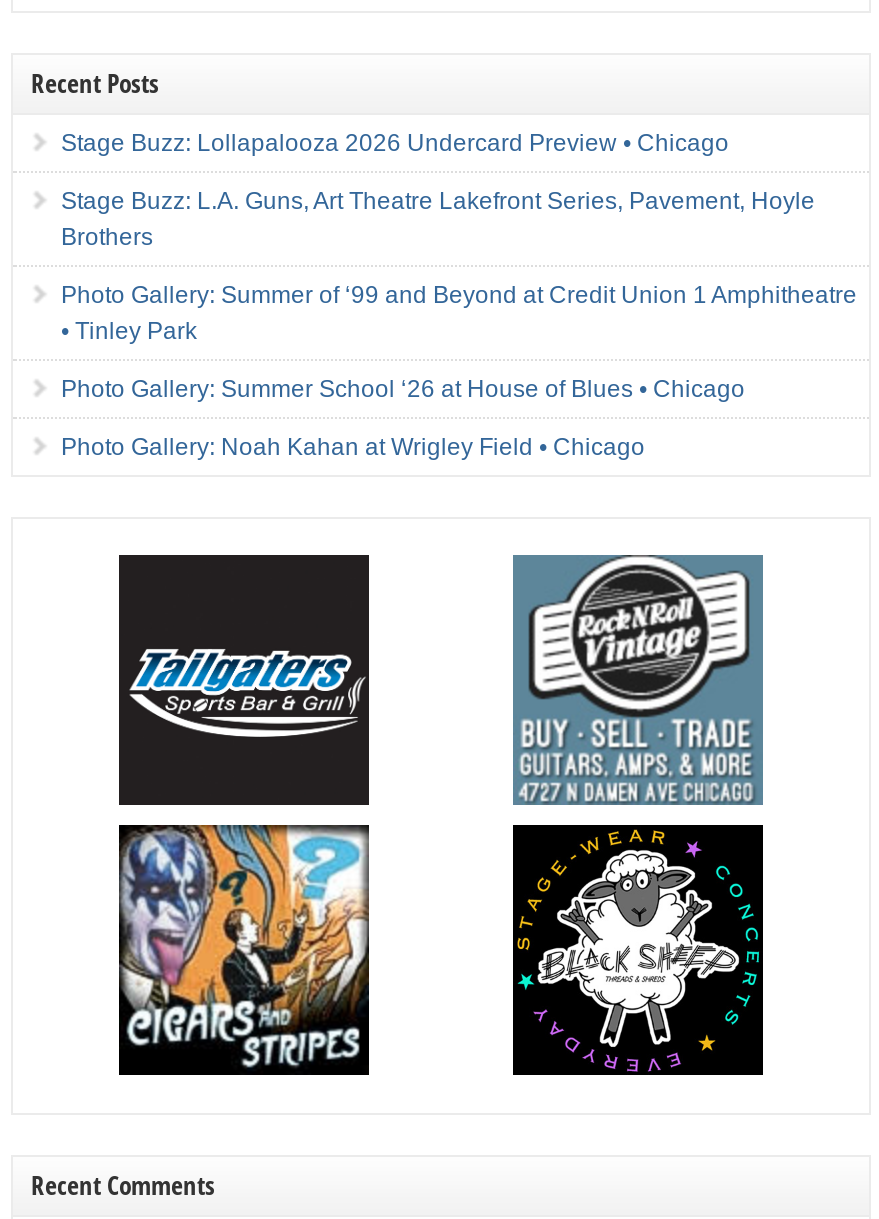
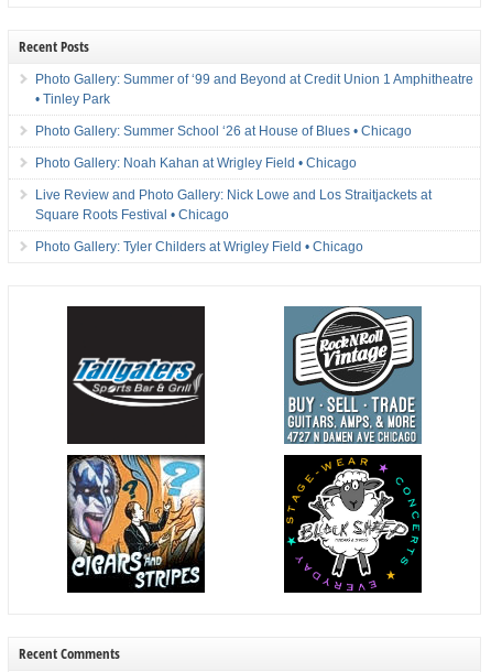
[61,129,815,251] Stage Buzz: Lollapalooza 2026 Undercard Preview • Chicago | Stage Buzz: L.A. Guns, Art Theatre Lakefront Series, Pavement, Hoyle | Brothers -> none
moved [61,281,857,461] -> [35,72,473,171]: Photo Gallery: Summer of ‘99 and Beyond at Credit Union 1 Amphitheatre | • Tinley Park | Photo Gallery: Summer School ‘26 at House of Blues • Chicago | Photo Gallery: Noah Kahan at Wrigley Field • Chicago
none -> [35,187,432,255] Live Review and Photo Gallery: Nick Lowe and Los Straitjackets at | Square Roots Festival • Chicago | Photo Gallery: Tyler Childers at Wrigley Field • Chicago

